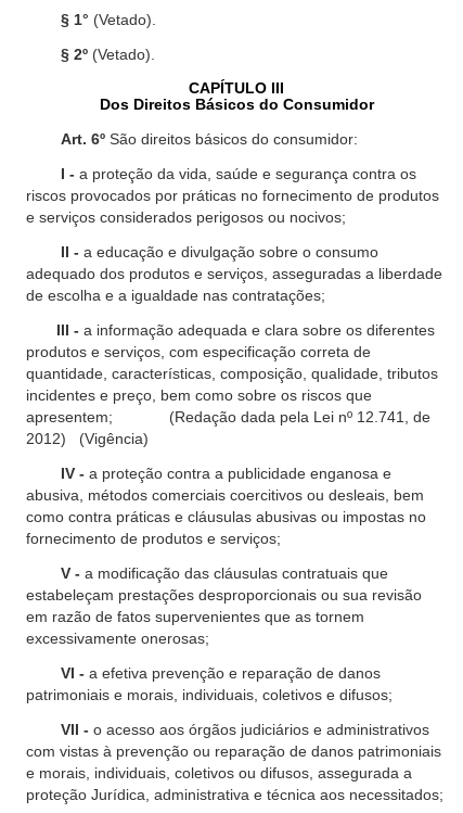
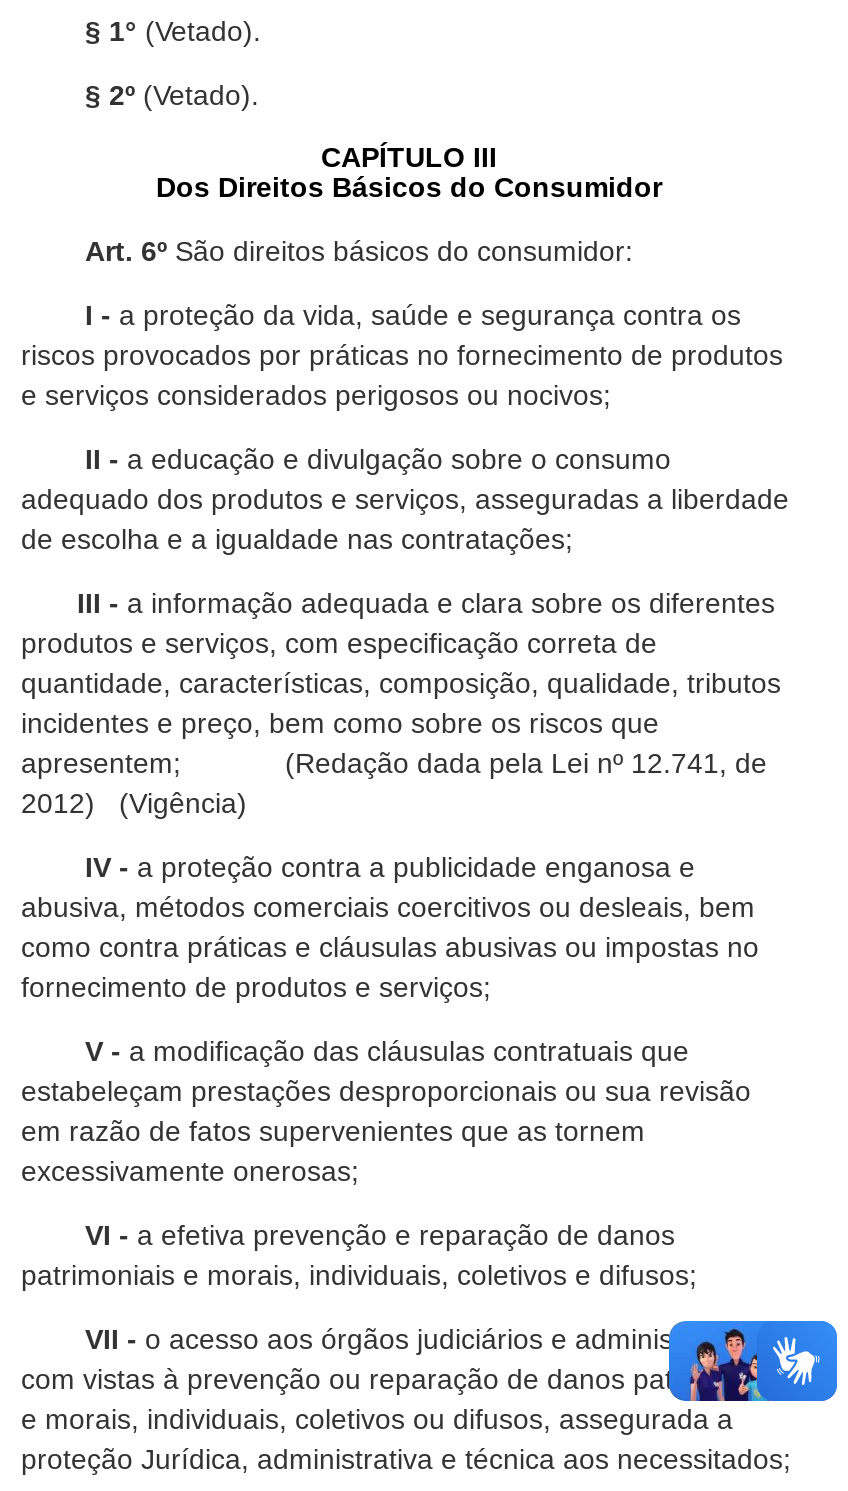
none -> [741,1319,839,1403] [image]

